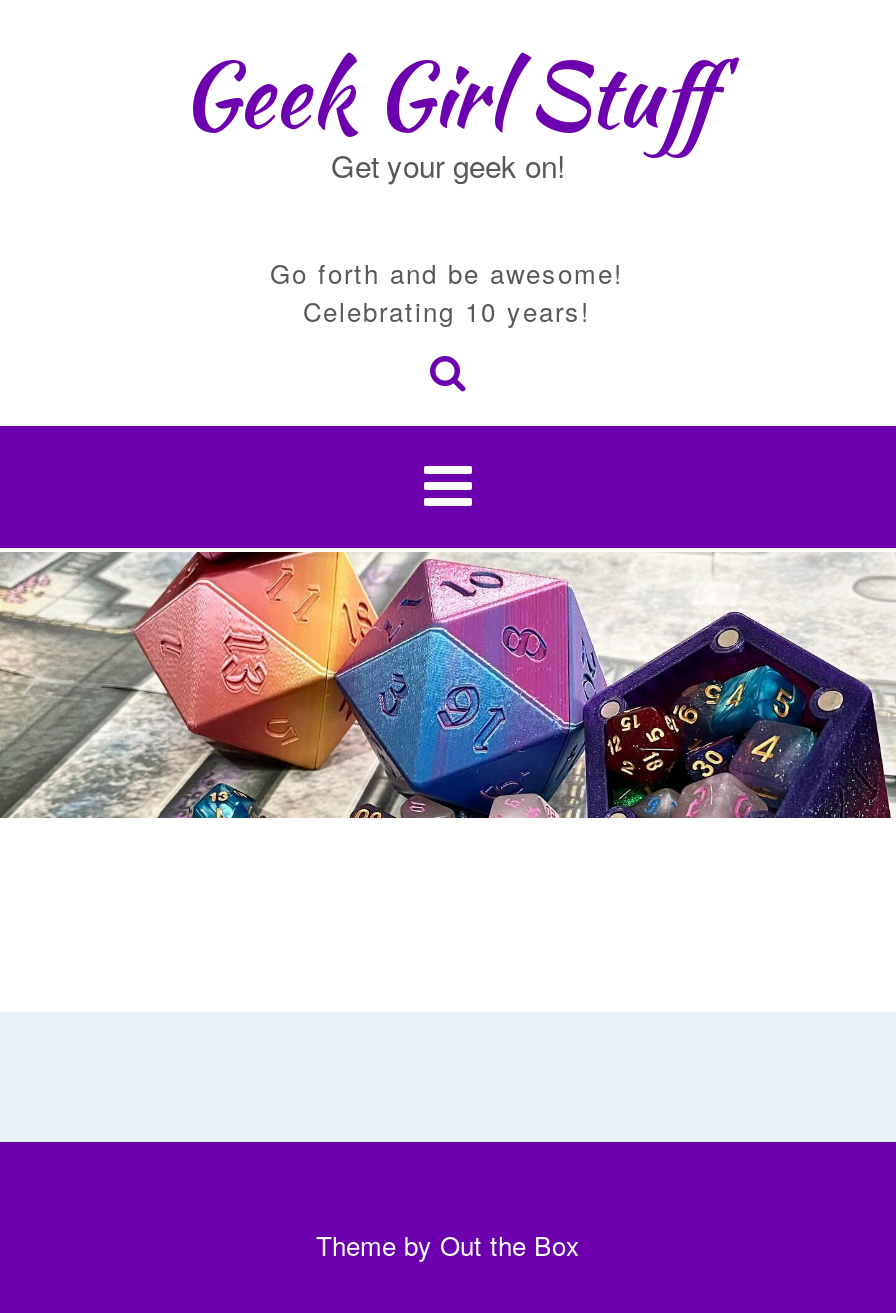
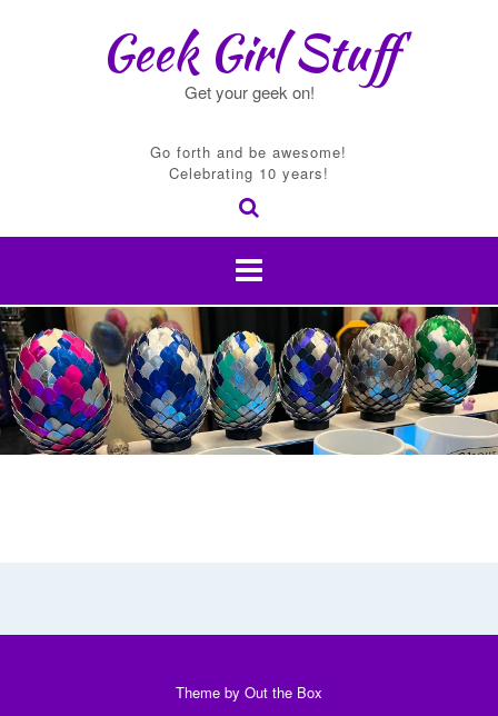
[6,550,890,820] [image] -> [3,306,495,456] [image]

